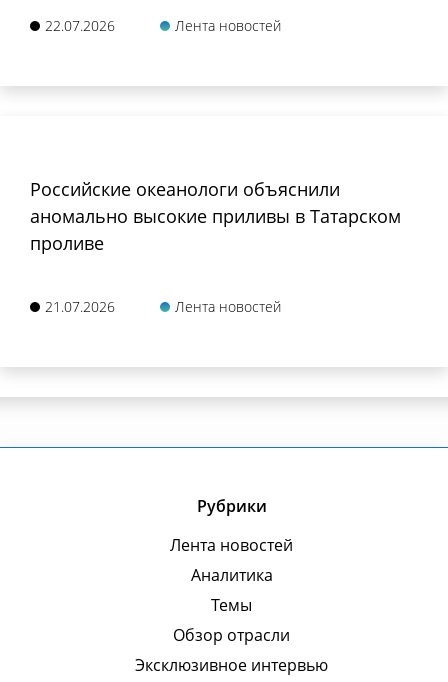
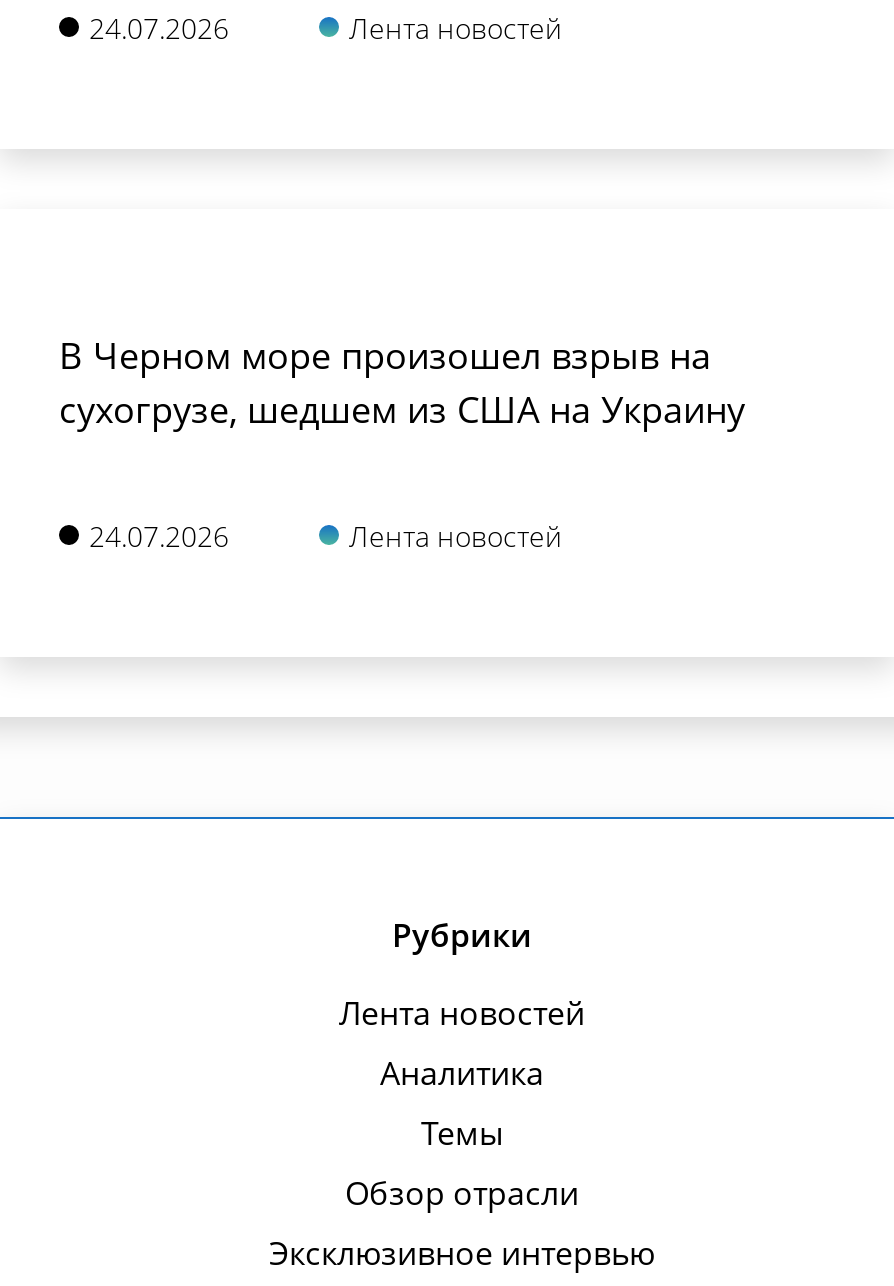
[45,16,115,35] 22.07.2026 -> [89,9,229,47] 24.07.2026
[30,177,401,255] Российские океанологи объяснили | аномально высокие приливы в Татарском | проливе -> [59,331,745,433] В Черном море произошел взрыв на | сухогрузе, шедшем из США на Украину
[45,297,115,316] 21.07.2026 -> [89,517,229,555] 24.07.2026

